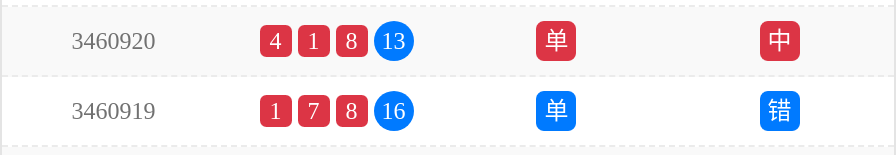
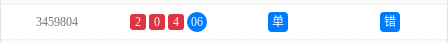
[72,27,156,55] 3460920 -> [36,15,160,29] 3459804 | 2 | 0
[72,27,792,125] 1 | 8 | 13 | 单 | 中 | 3460919 | 1 | 7 | 8 | 16 -> [191,15,203,29] 06

